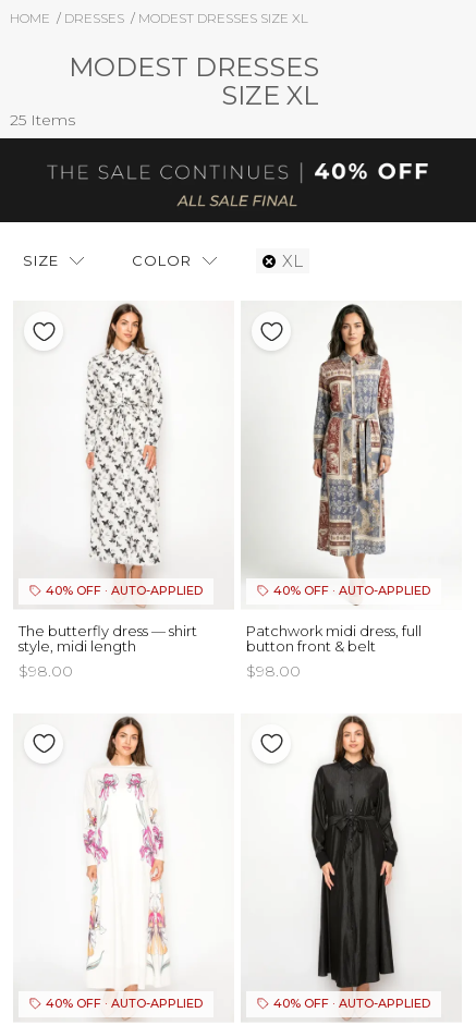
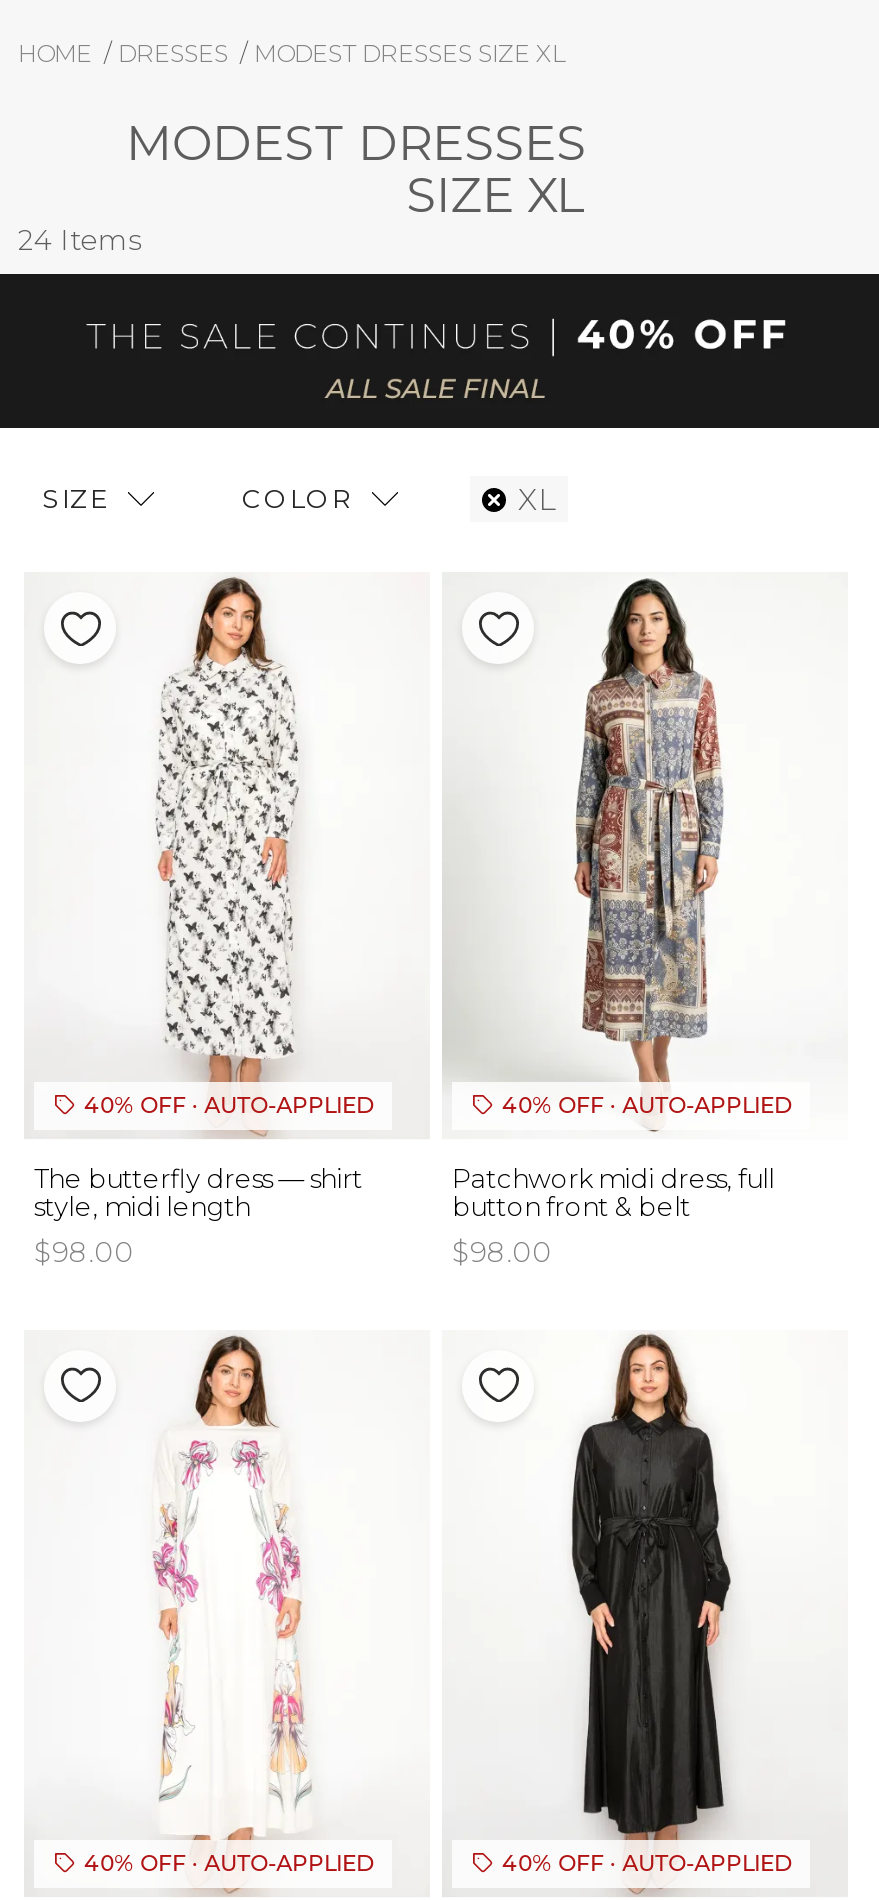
[10,110,75,130] 25 Items -> [18,222,142,258] 24 Items

